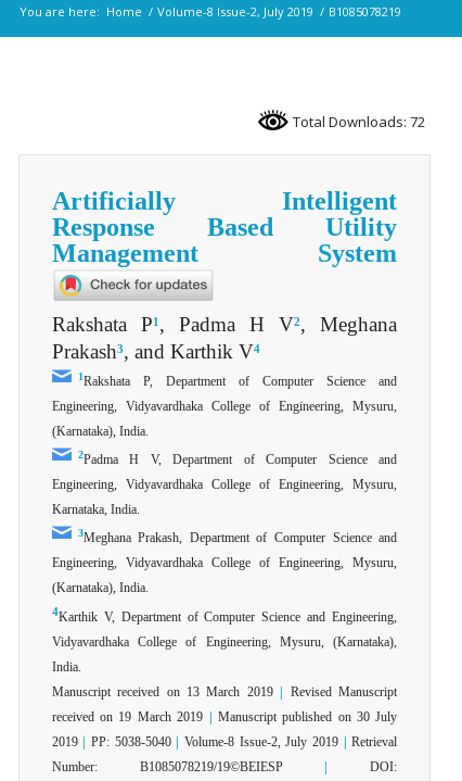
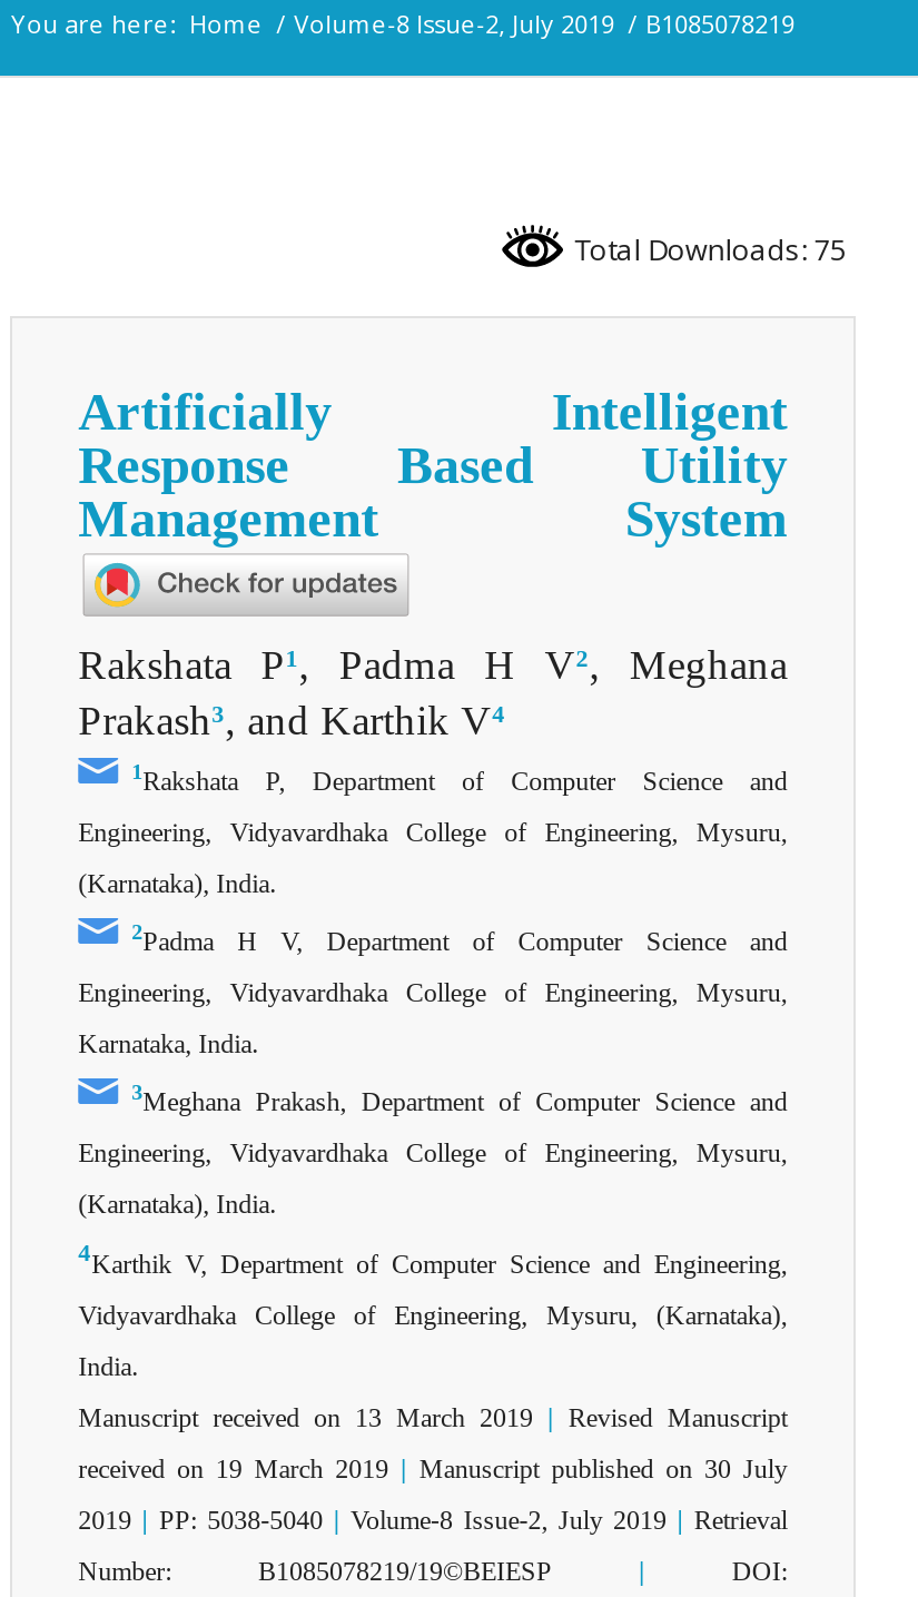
[290,112,426,131] Total Downloads: 72 -> [567,229,845,269] Total Downloads: 75

